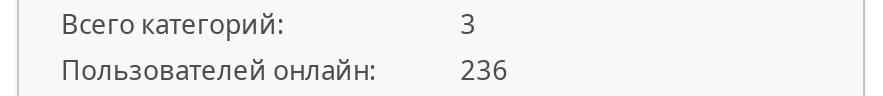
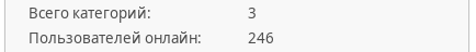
[460,52,508,88] 236 -> [247,28,274,48] 246

